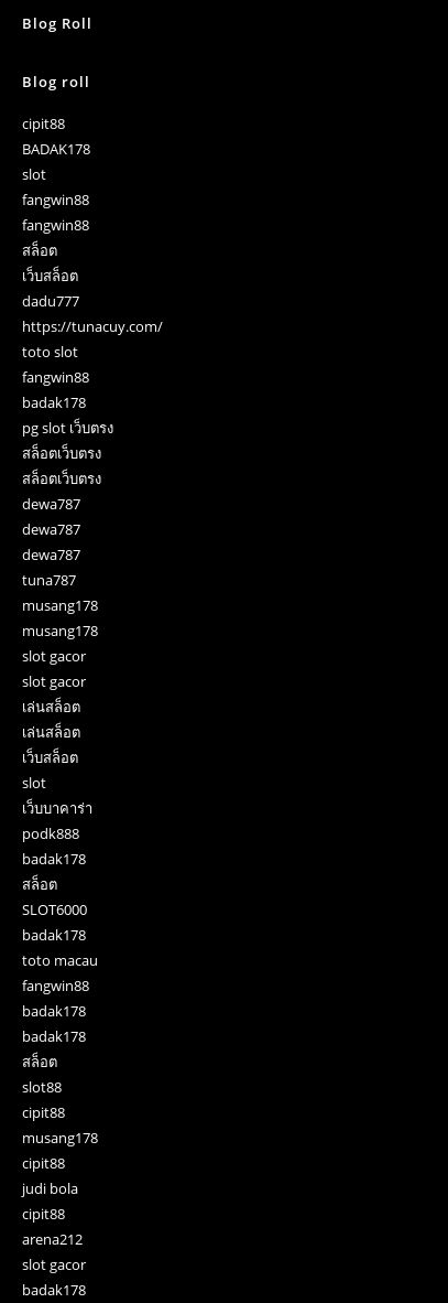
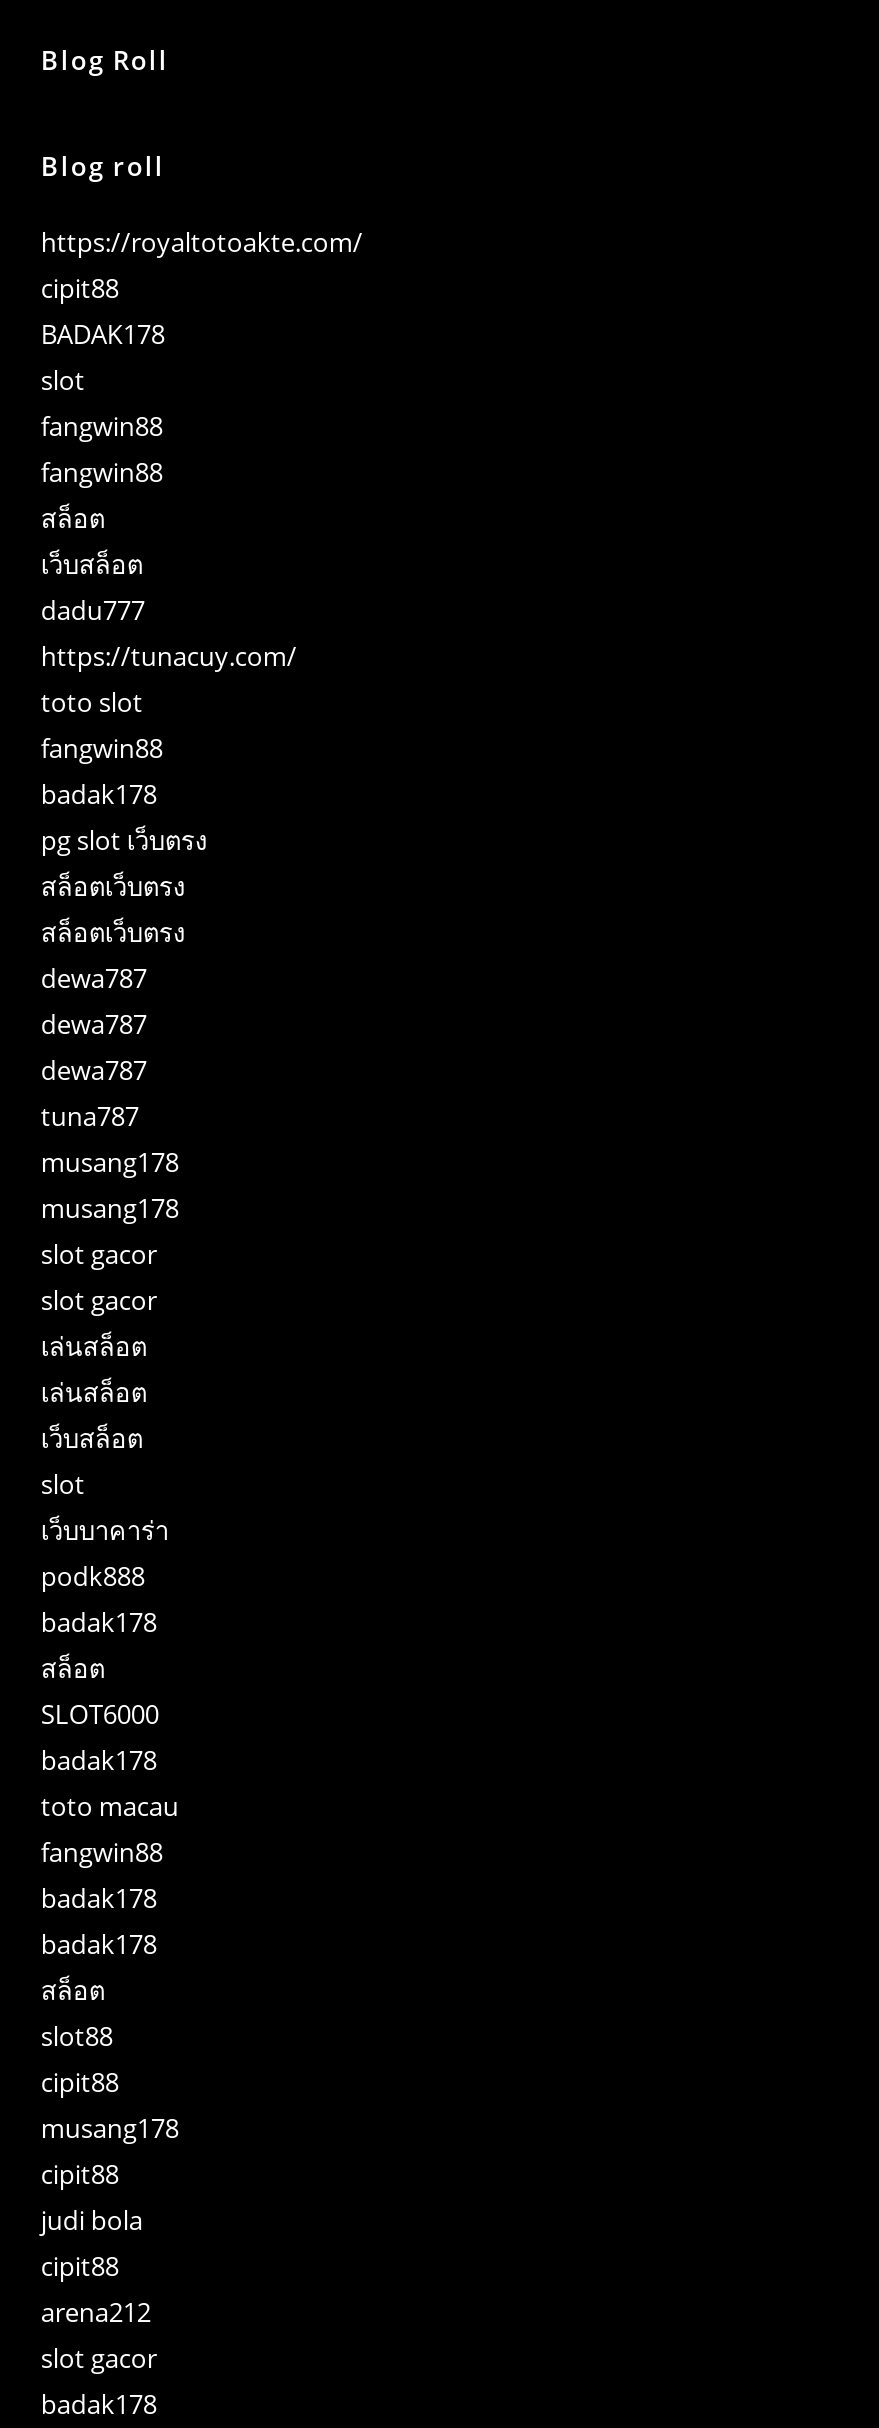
none -> [41,224,363,260] https://royaltotoakte.com/

